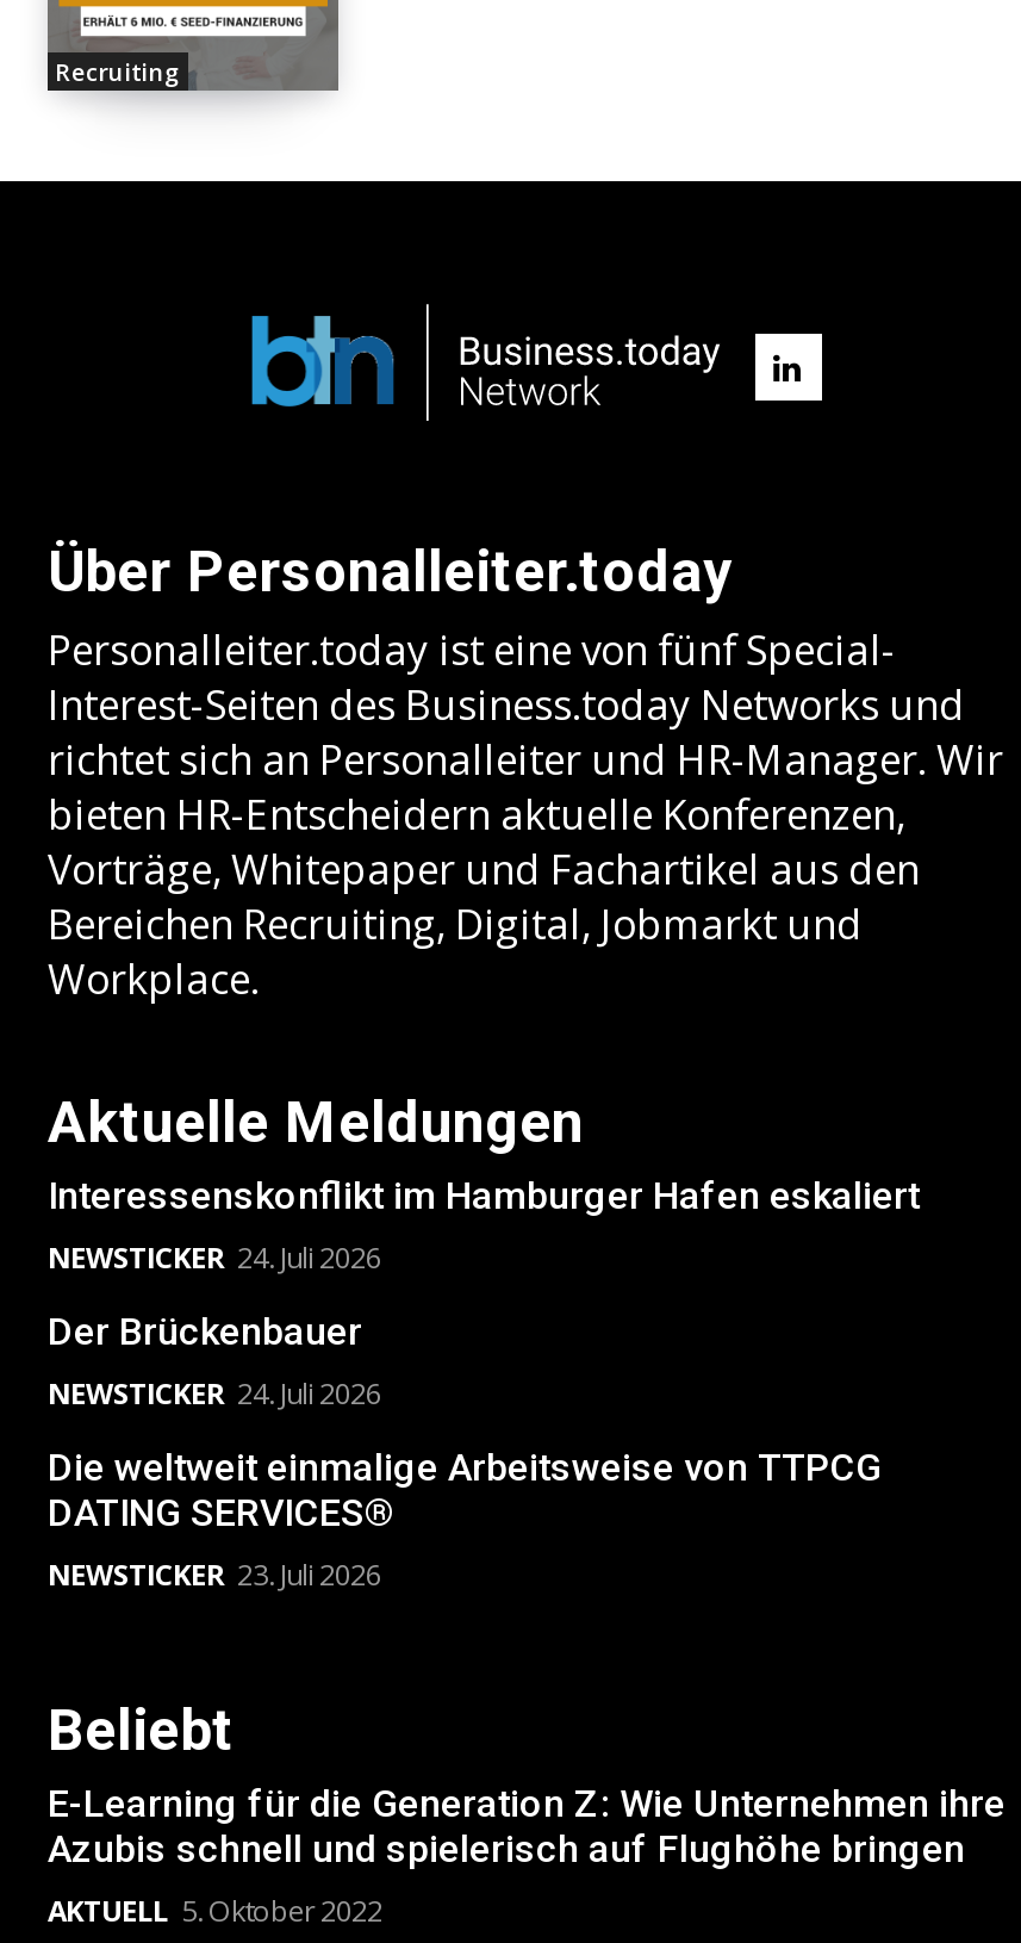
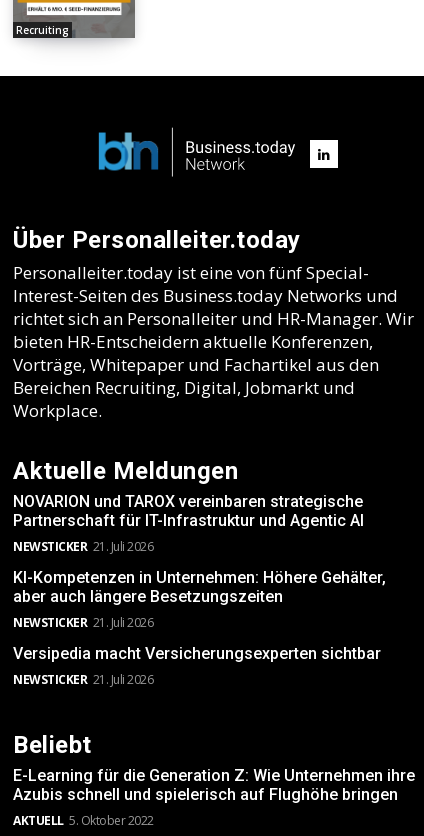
[48,1174,920,1279] Interessenskonflikt im Hamburger Hafen eskaliert | NEWSTICKER 24. Juli 2026 -> [13,492,364,555] NOVARION und TAROX vereinbaren strategische | Partnerschaft für IT-Infrastruktur und Agentic AI | NEWSTICKER 21. Juli 2026
[48,1310,381,1414] Der Brückenbauer | NEWSTICKER 24. Juli 2026 -> [13,568,386,631] KI-Kompetenzen in Unternehmen: Höhere Gehälter, | aber auch längere Besetzungszeiten | NEWSTICKER 21. Juli 2026
[48,1445,882,1596] Die weltweit einmalige Arbeitsweise von TTPCG | DATING SERVICES® | NEWSTICKER 23. Juli 2026 -> [13,644,381,688] Versipedia macht Versicherungsexperten sichtbar | NEWSTICKER 21. Juli 2026

